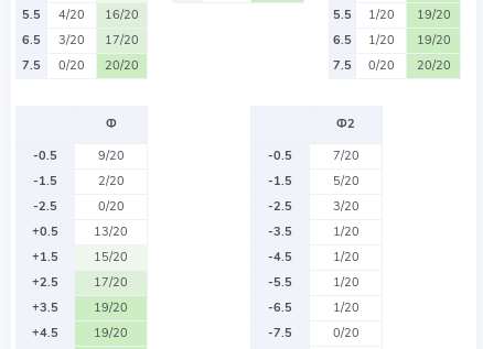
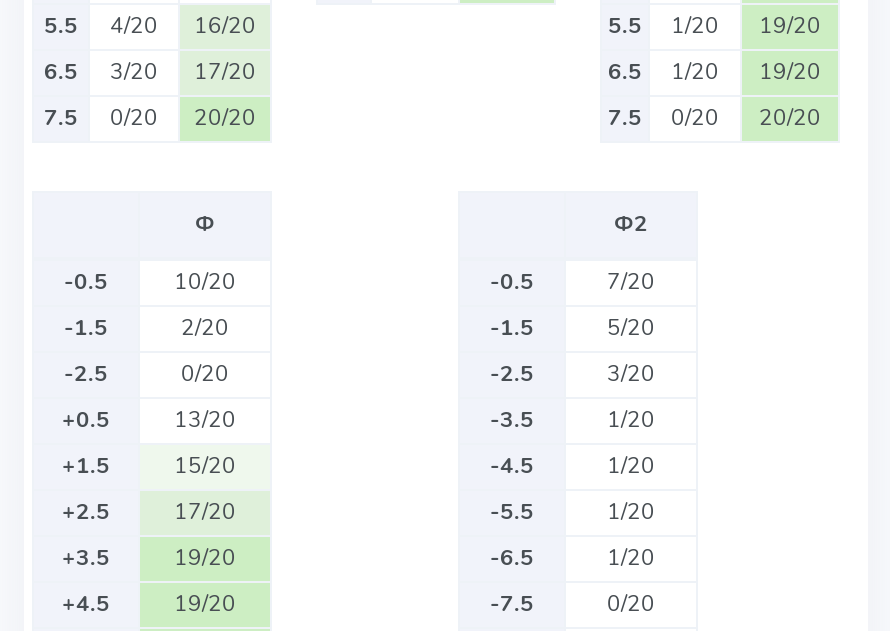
[98,148,124,164] 9/20 -> [174,268,236,298] 10/20

